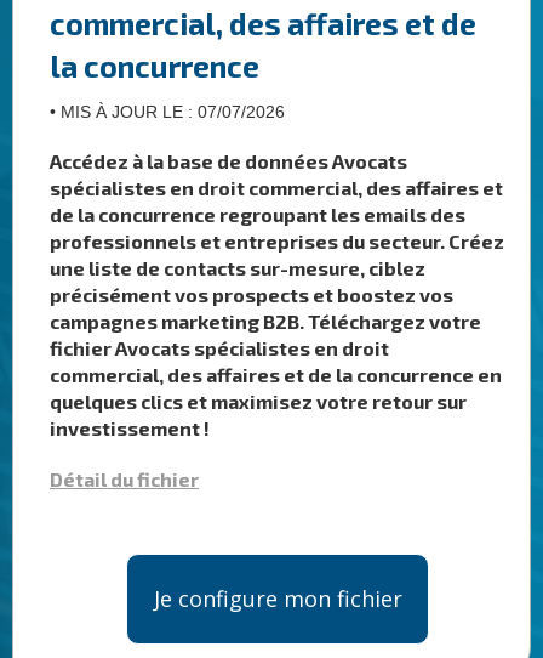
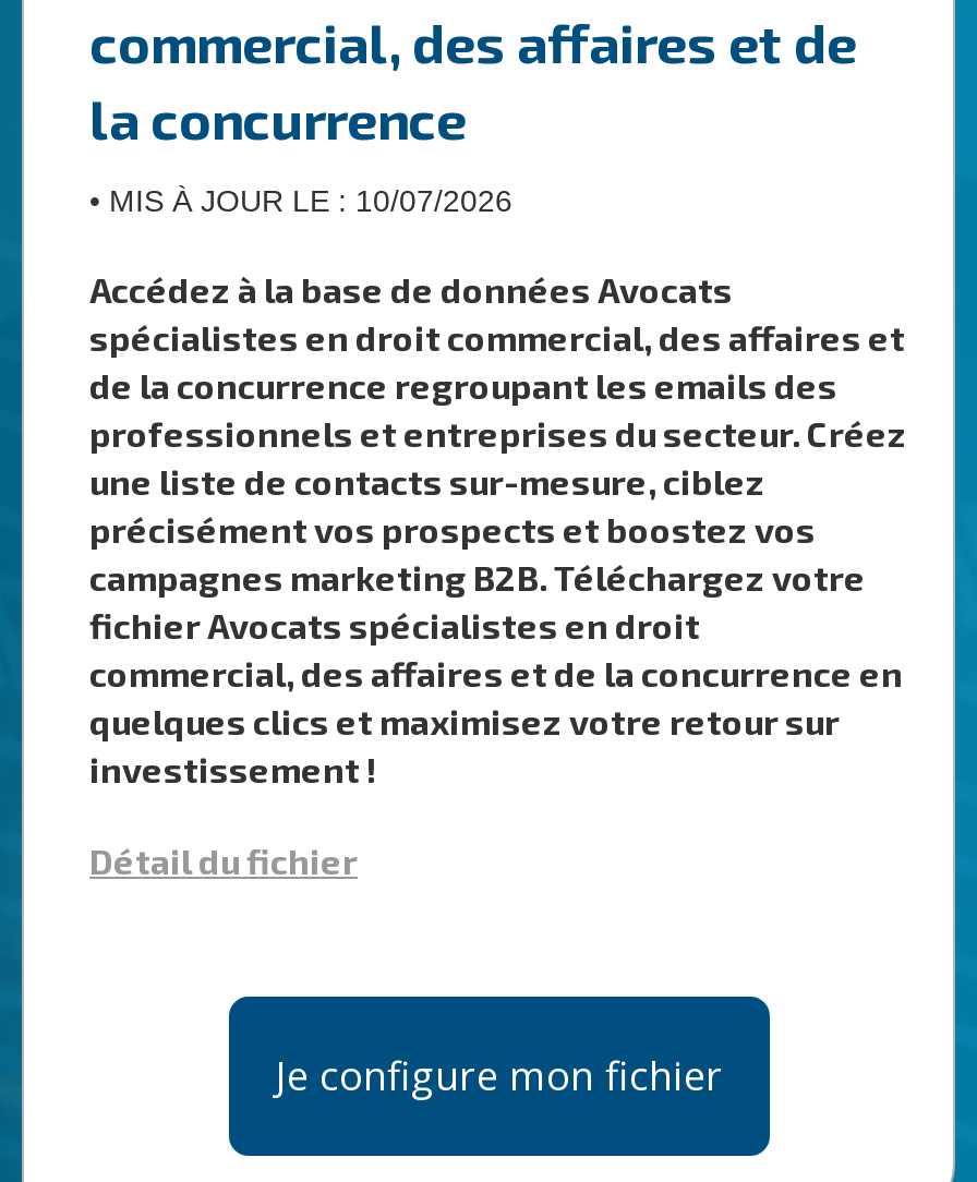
[50,102,285,122] • MIS À JOUR LE : 07/07/2026 -> [89,183,512,218] • MIS À JOUR LE : 10/07/2026

